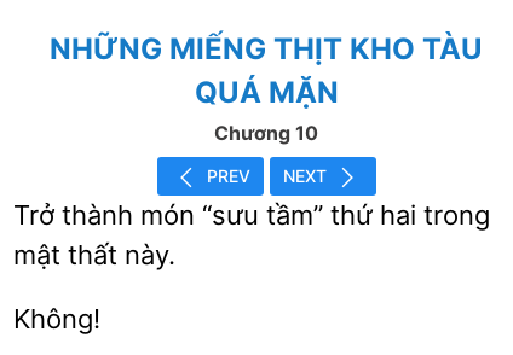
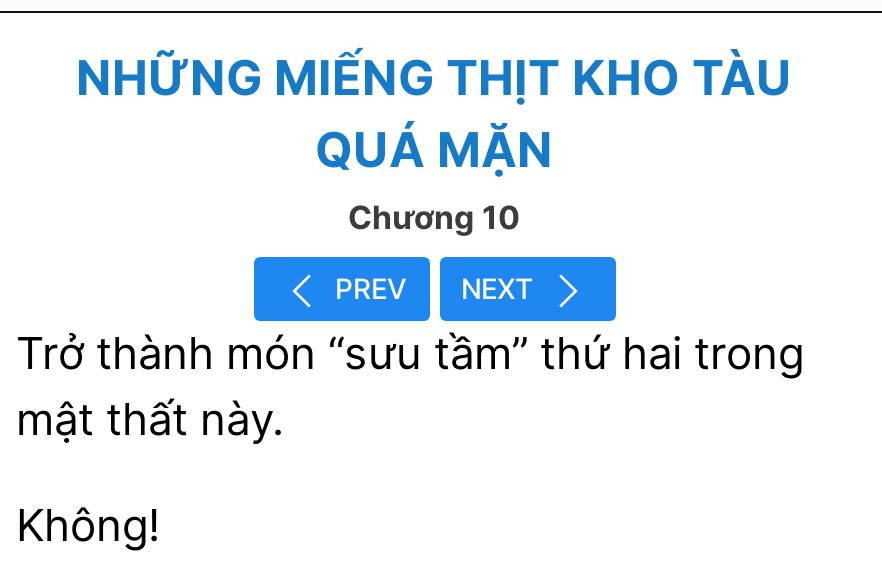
[13,199,490,270] Trở thành món | tầm” thứ | trong | thất này. -> [16,327,804,445] thành món “sưu tầm” | hai trong | mật | này.

